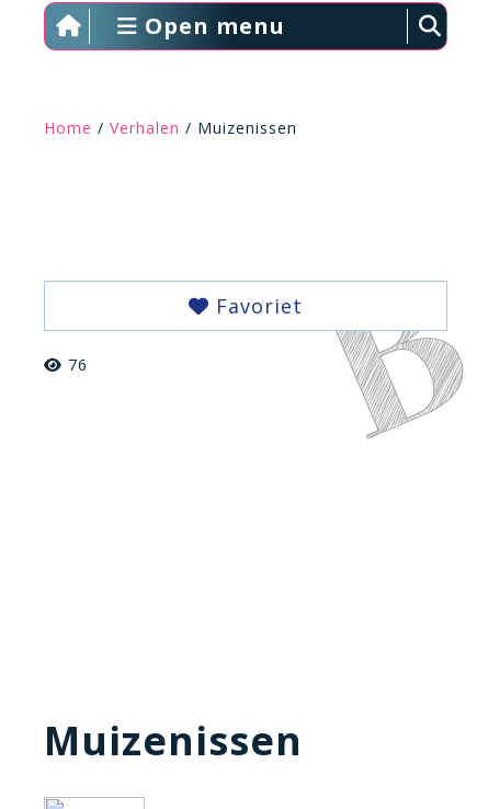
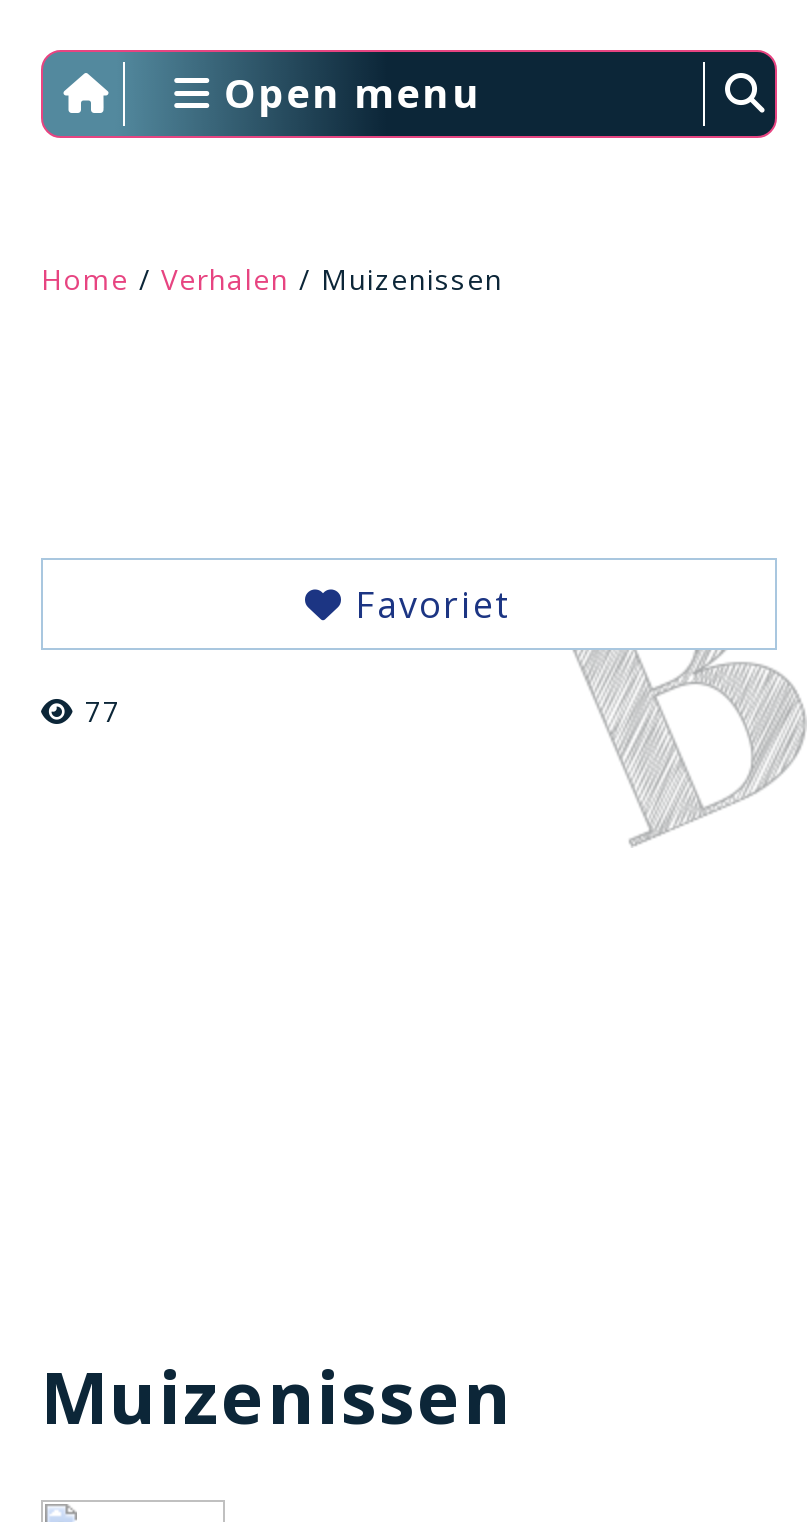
[63,354,88,375] 76 -> [75,692,121,730] 77

